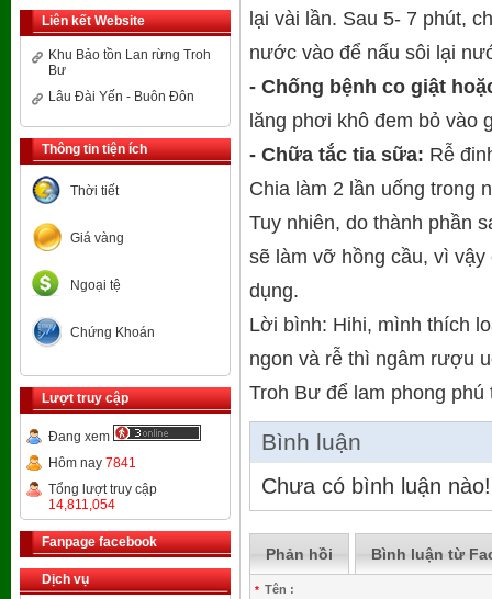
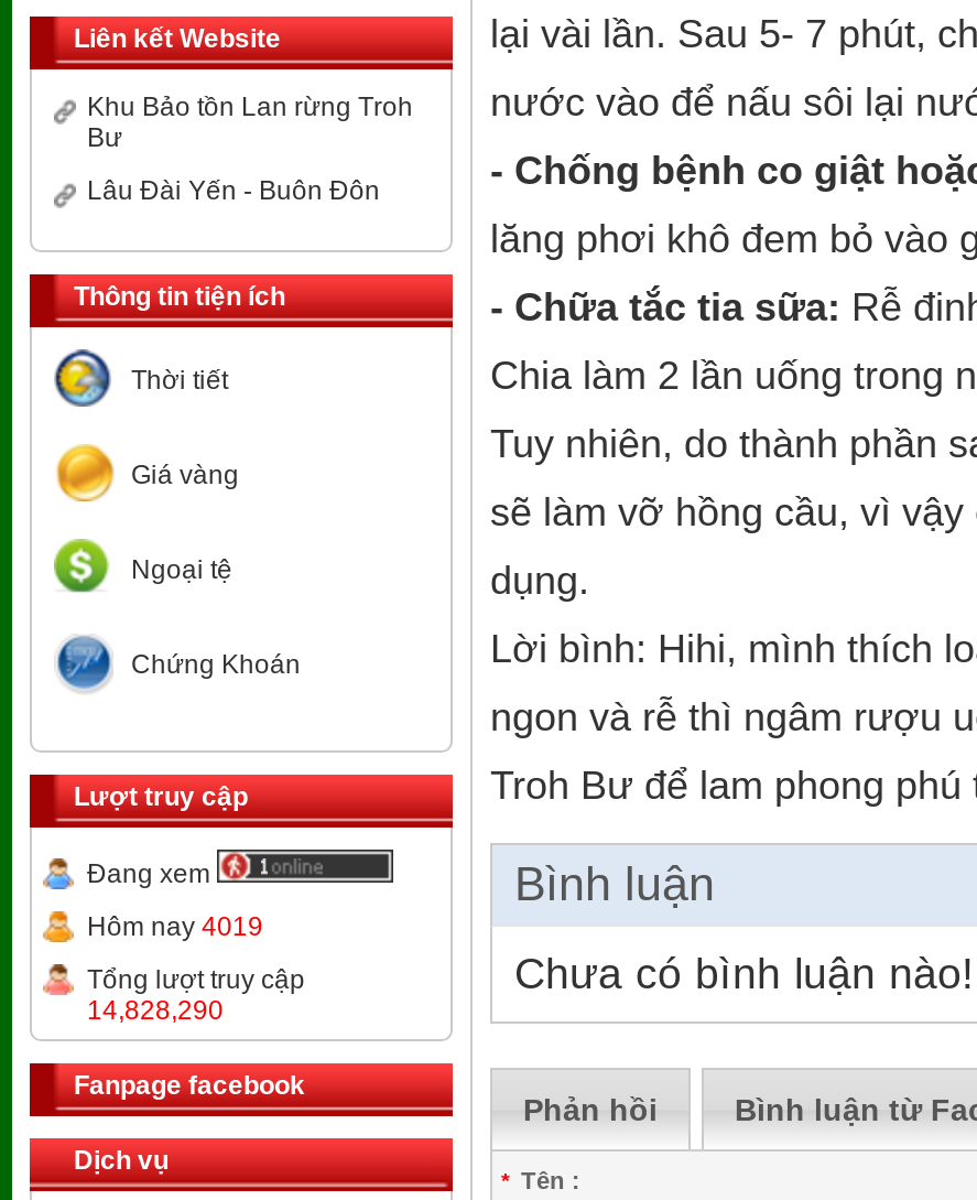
[48,455,136,471] Hôm nay 7841 -> [87,911,263,942] Hôm nay 4019
[48,497,115,512] 14,811,054 -> [87,995,224,1026] 14,828,290

